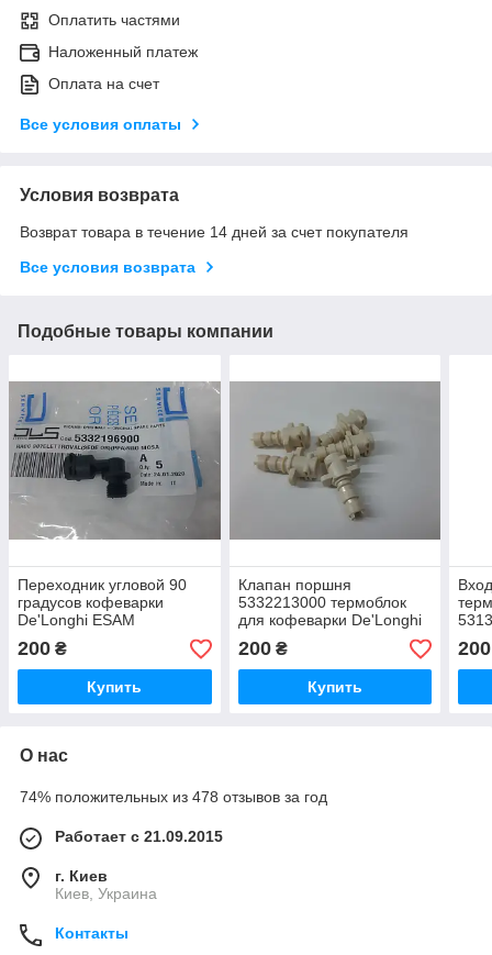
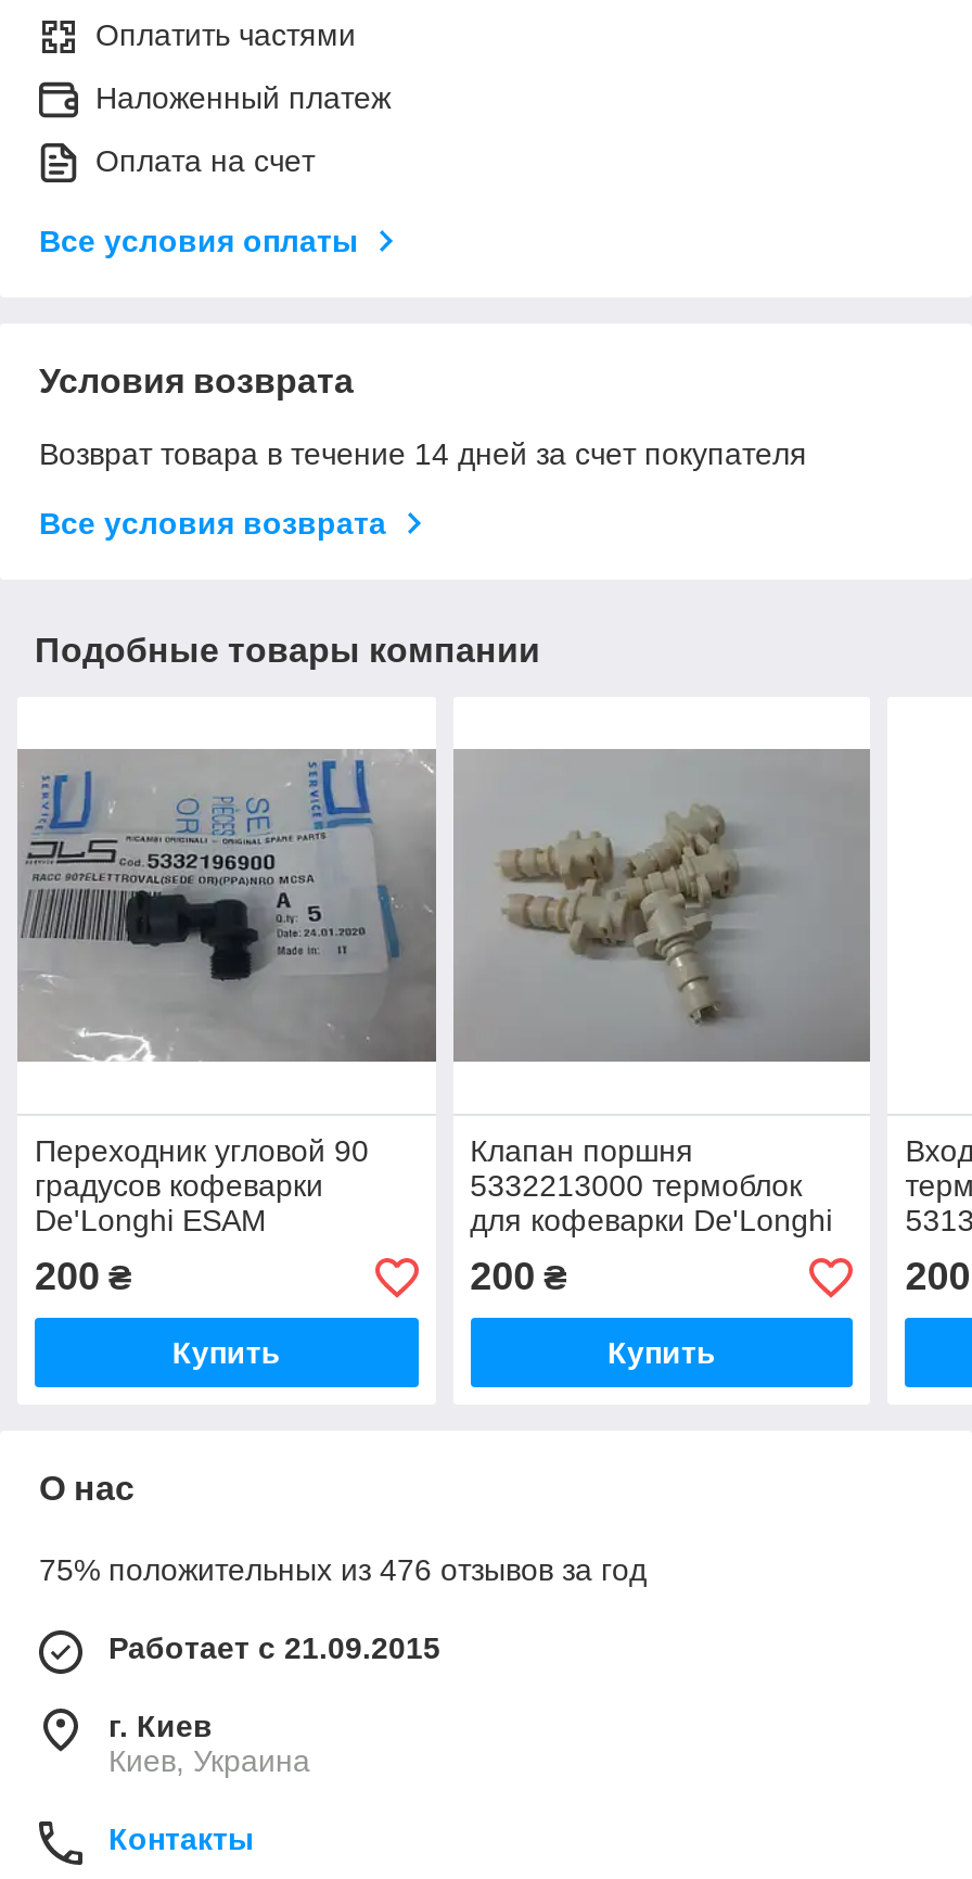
[20,788,327,806] 74% положительных из 478 отзывов за год -> [39,1553,647,1588] 75% положительных из 476 отзывов за год

